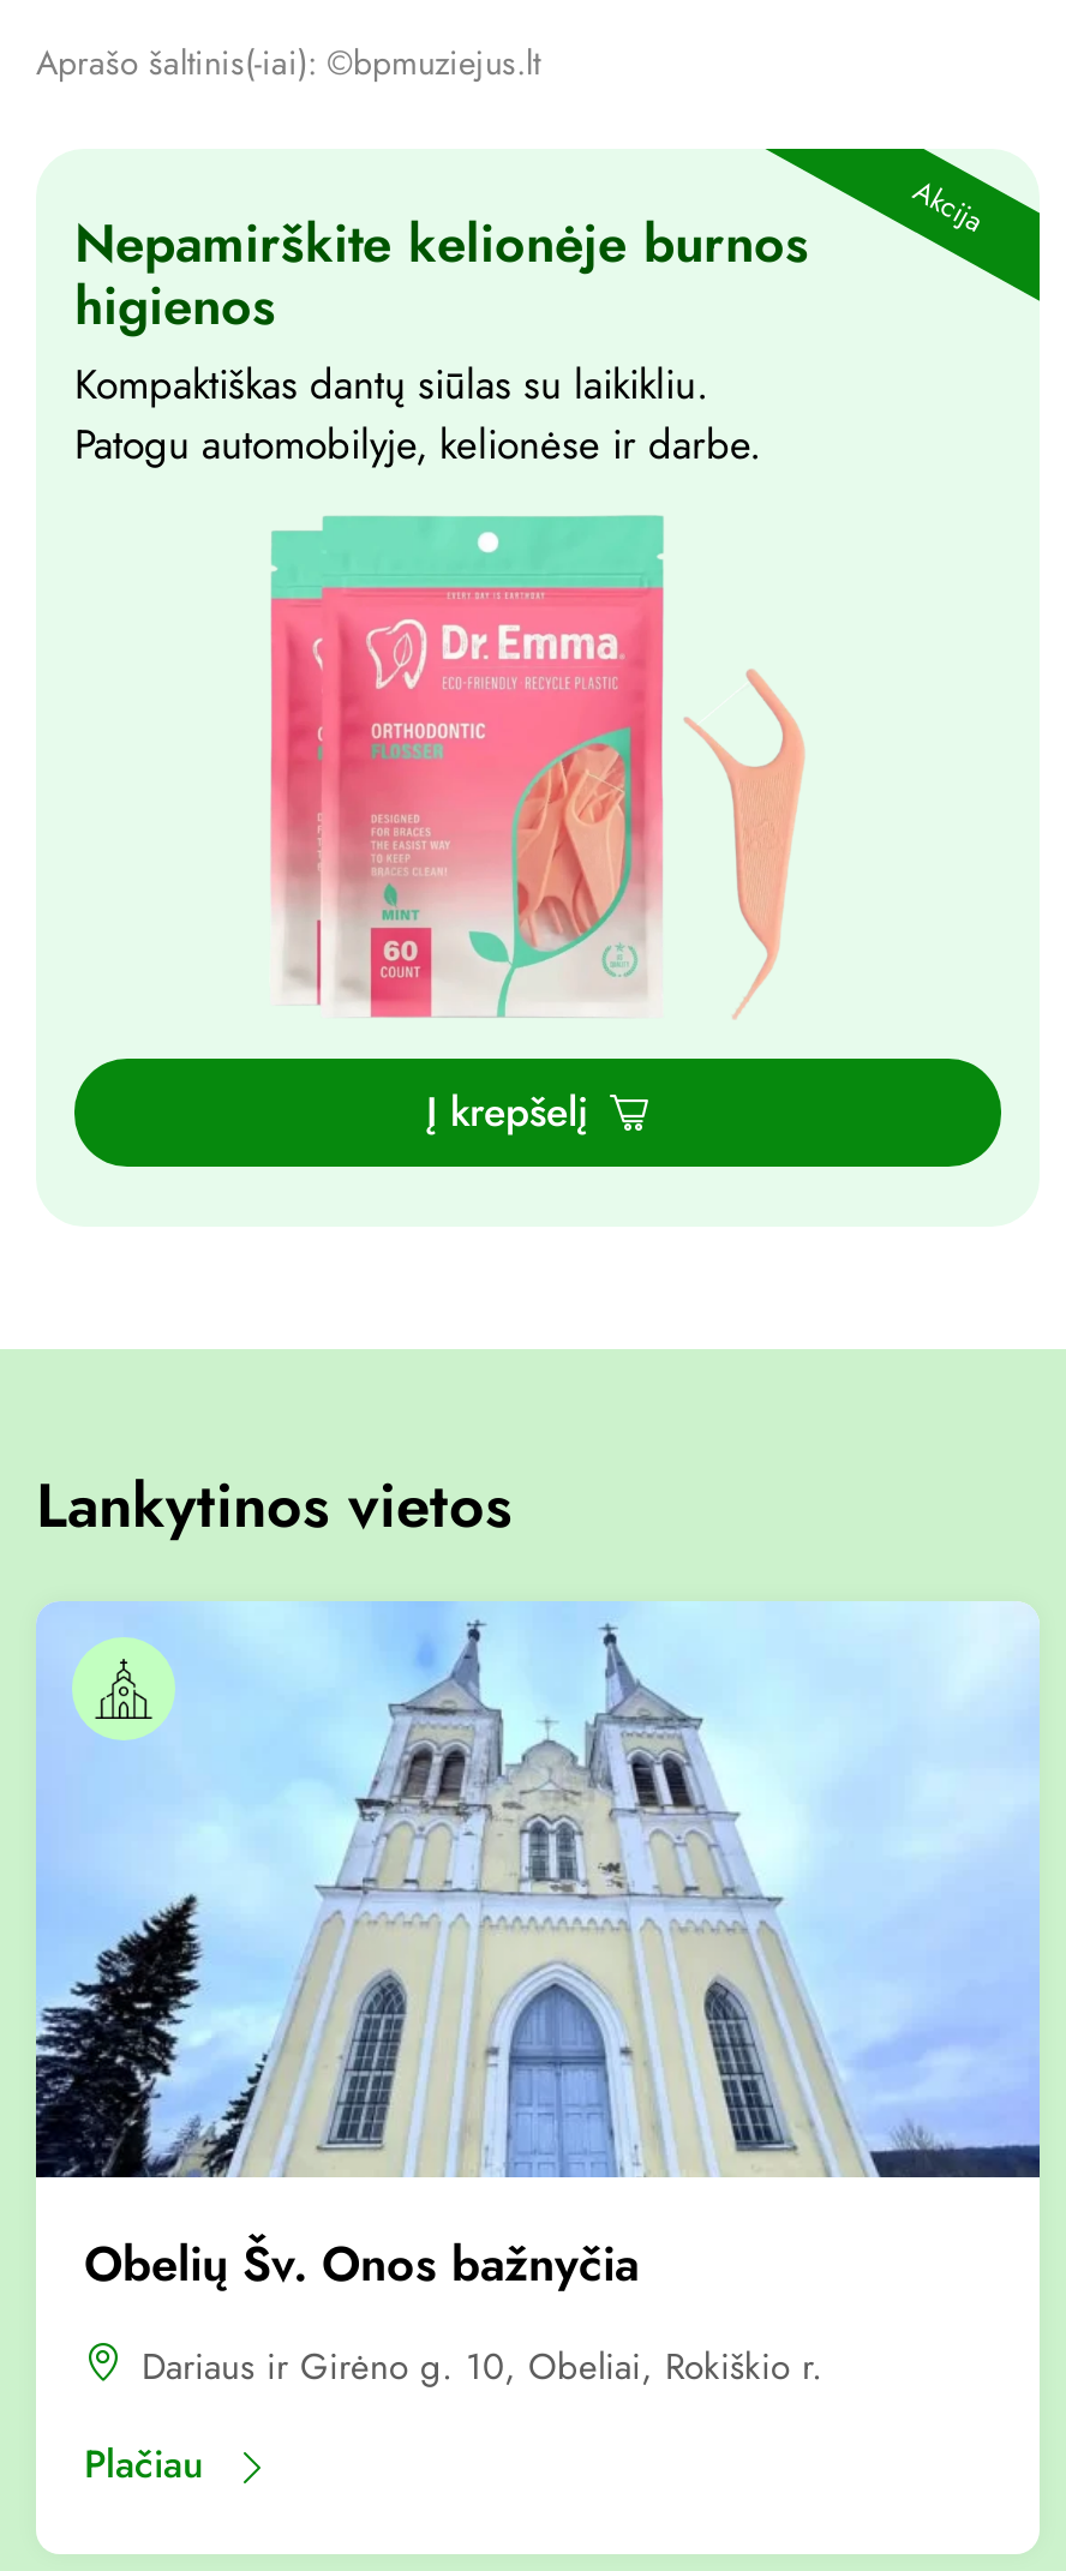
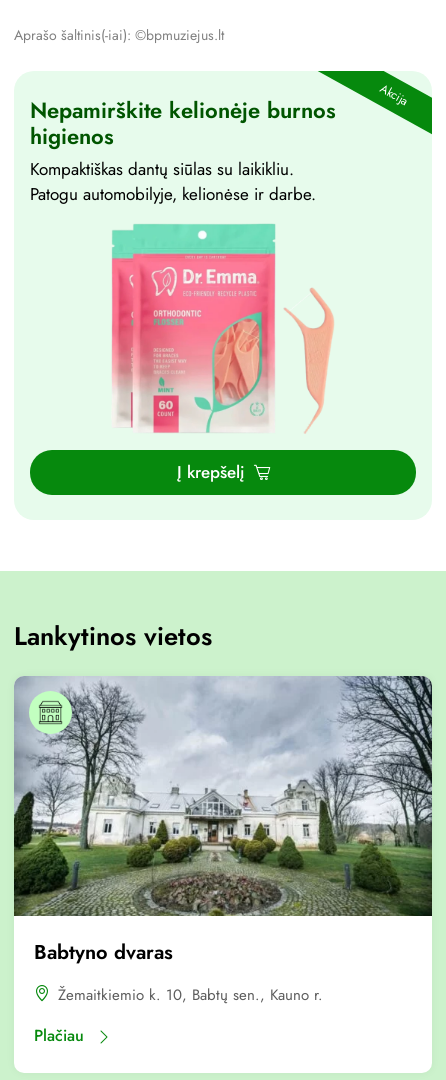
[34,1601,1042,2301] [image] | Obelių Šv. Onos bažnyčia -> [13,675,433,967] [image] | Babtyno dvaras
[142,2340,824,2393] Dariaus ir Girėno g. 10, Obeliai, Rokiškio r. -> [58,984,323,1006] Žemaitkiemio k. 10, Babtų sen., Kauno r.

